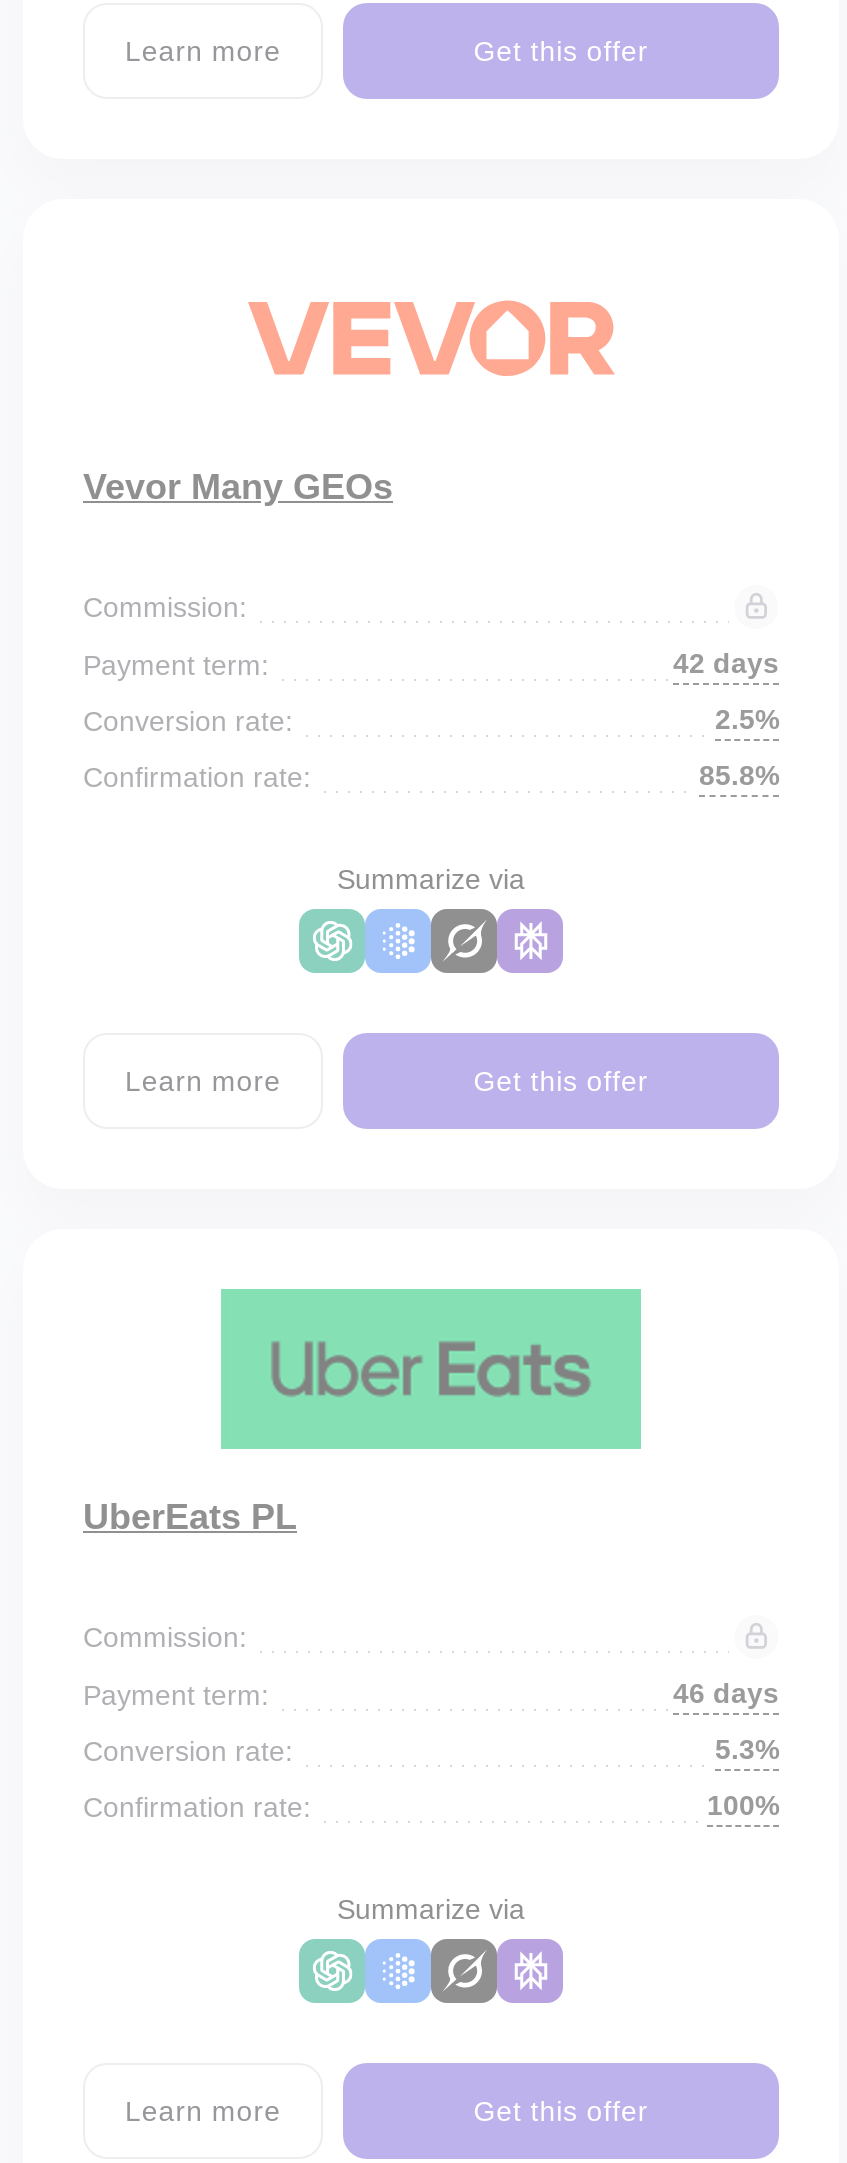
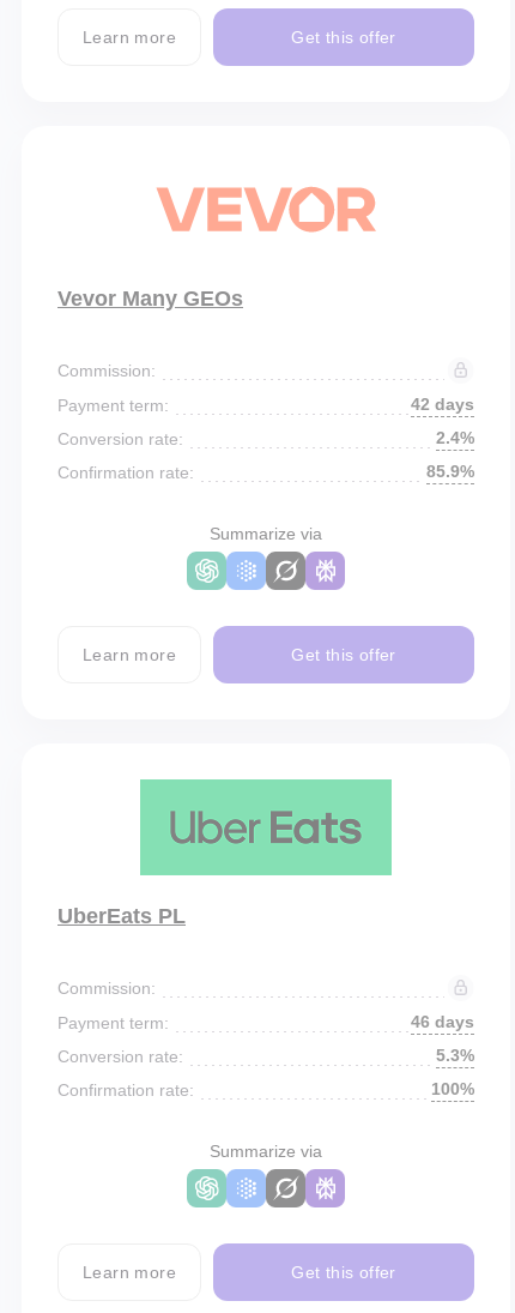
[715,703,779,735] 2.5% -> [436,428,474,447] 2.4%
[699,759,779,791] 85.8% -> [426,462,474,481] 85.9%

